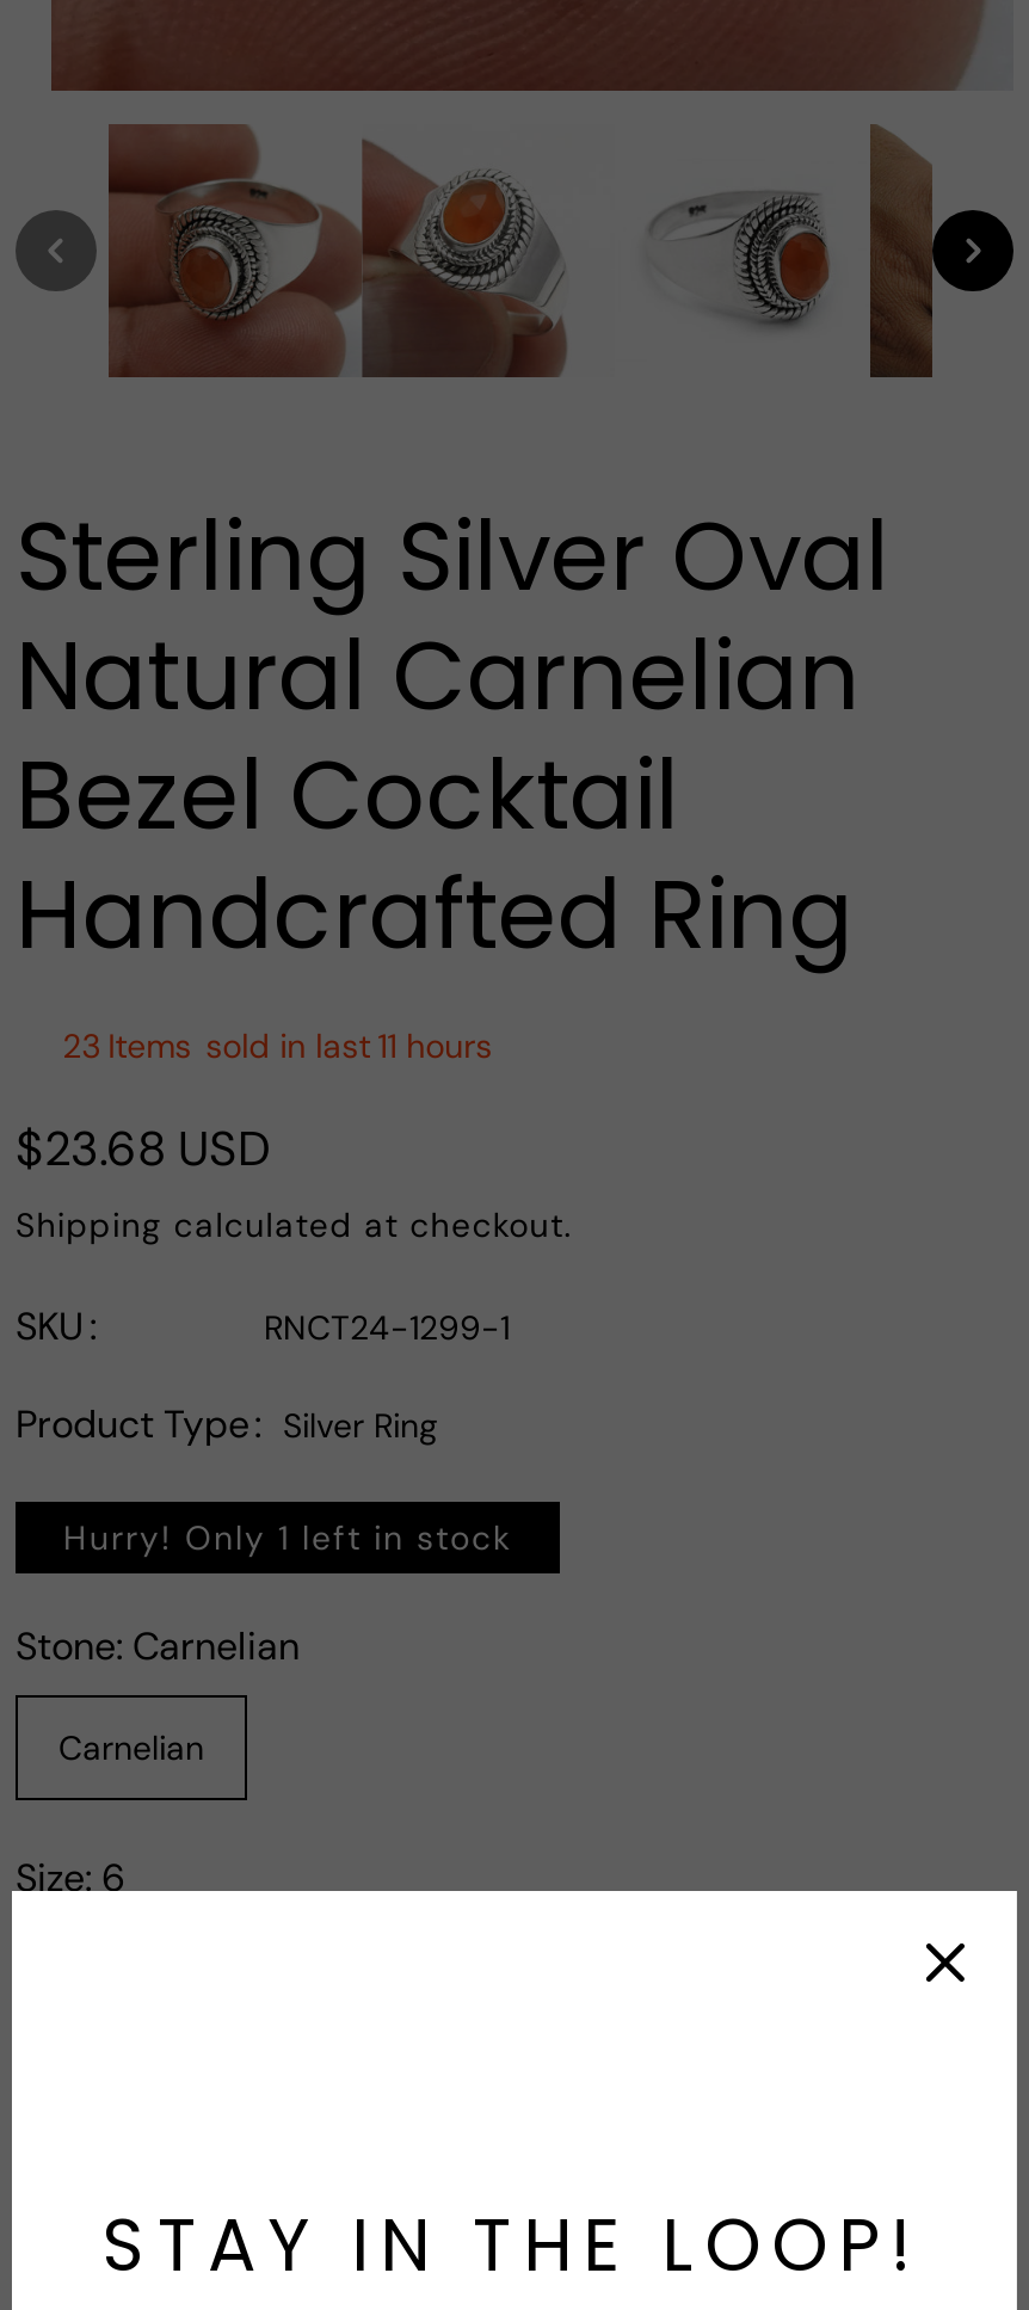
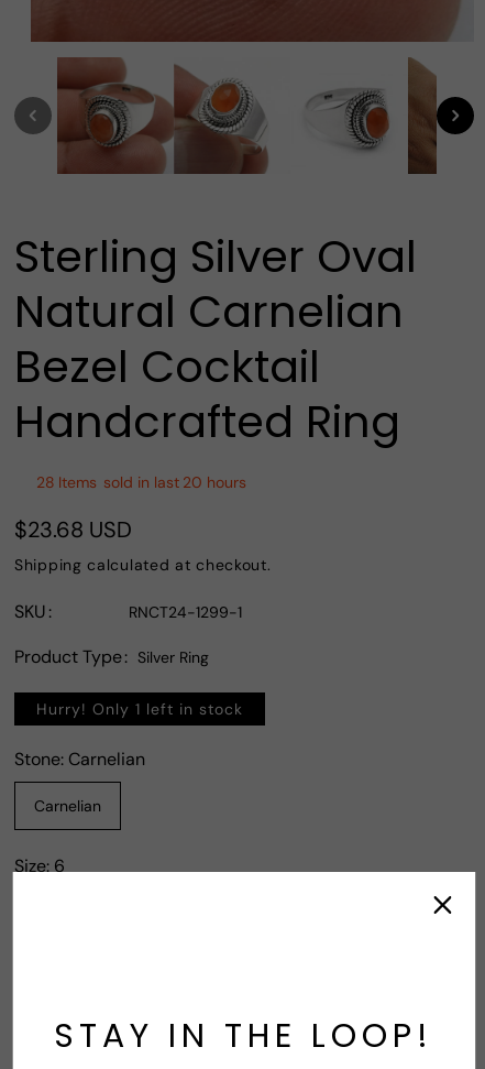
[63,1024,492,1067] 23 Items sold in last 11 hours -> [36,472,246,492] 28 Items sold in last 20 hours

